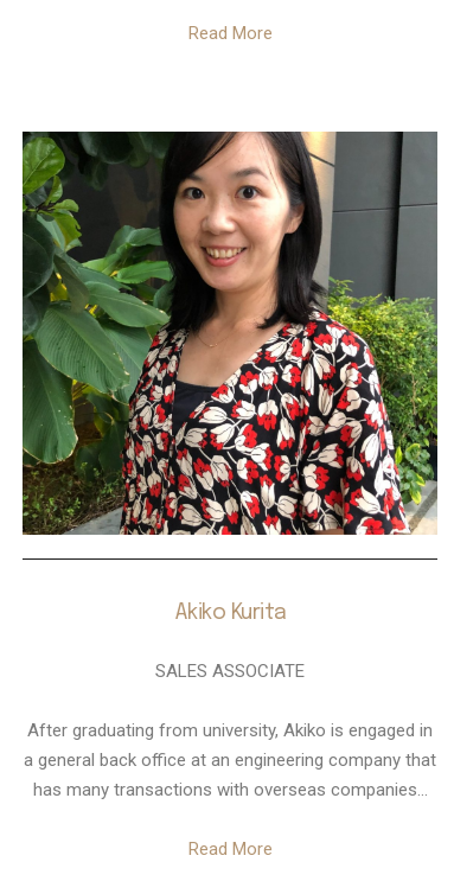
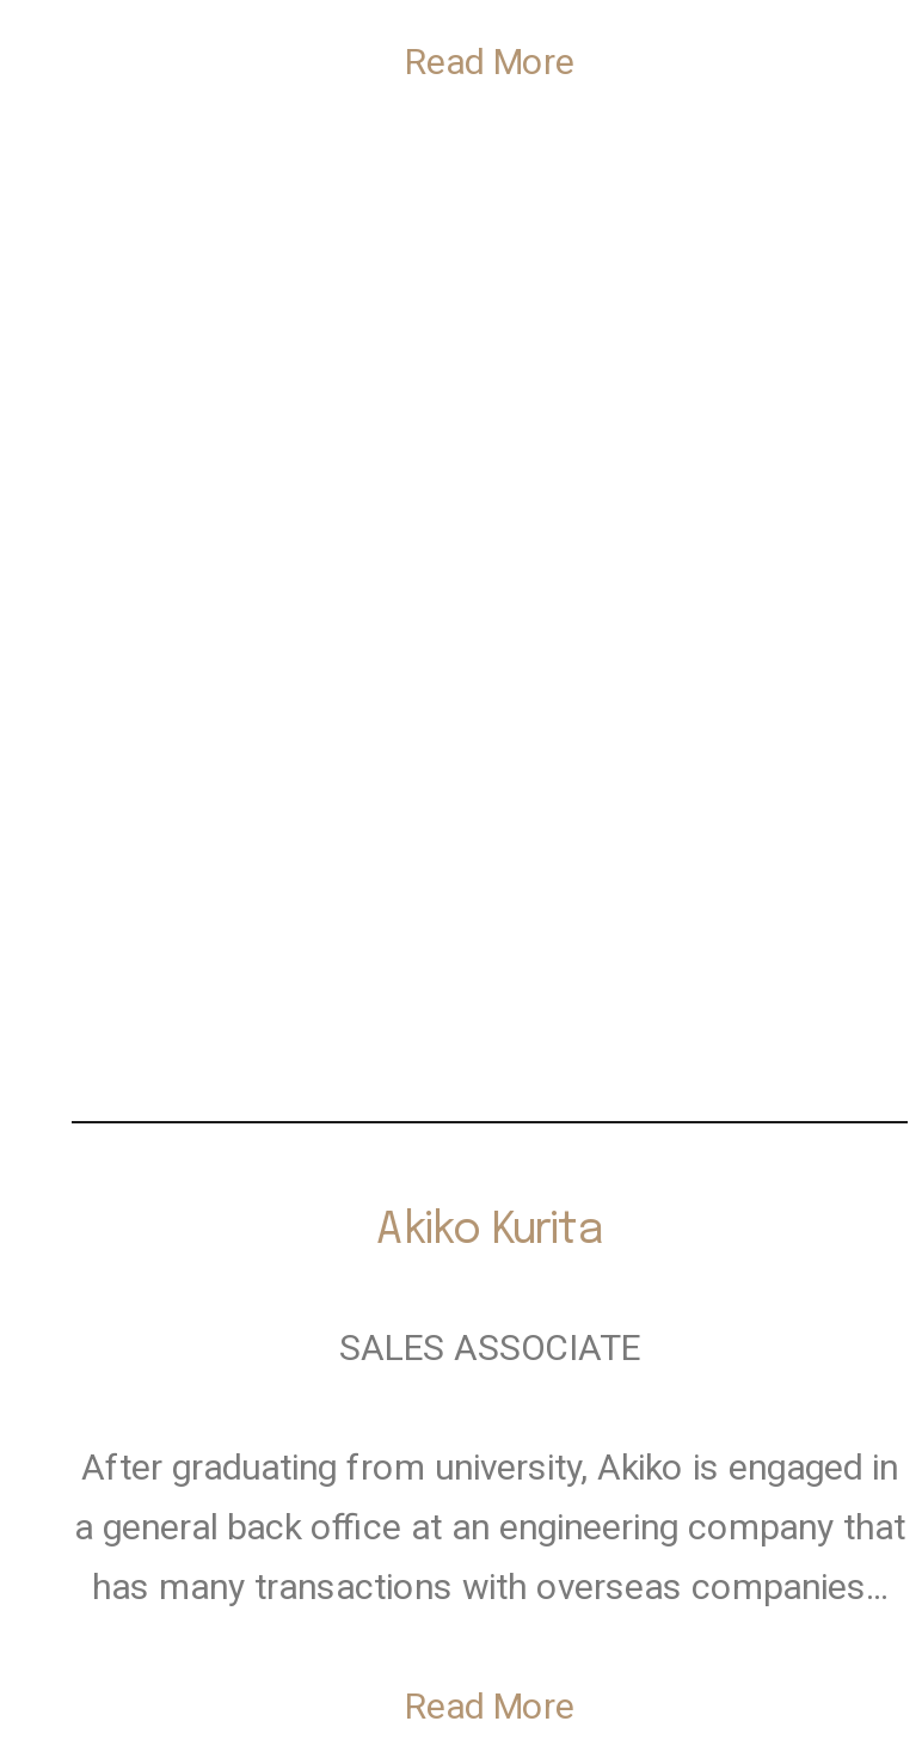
[21,130,439,536] [image] -> none

